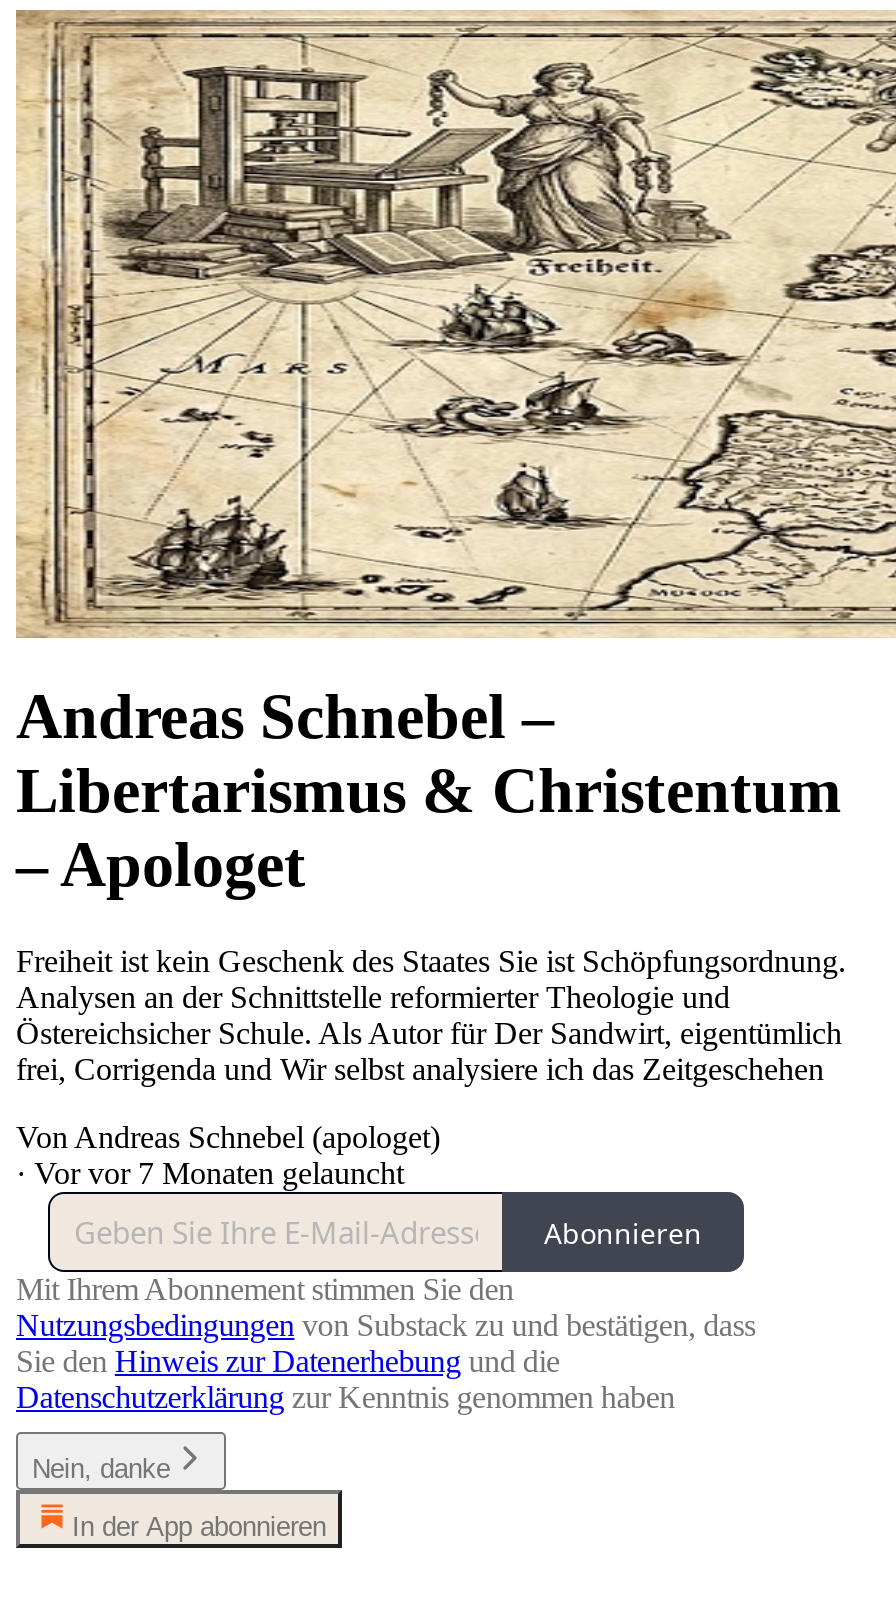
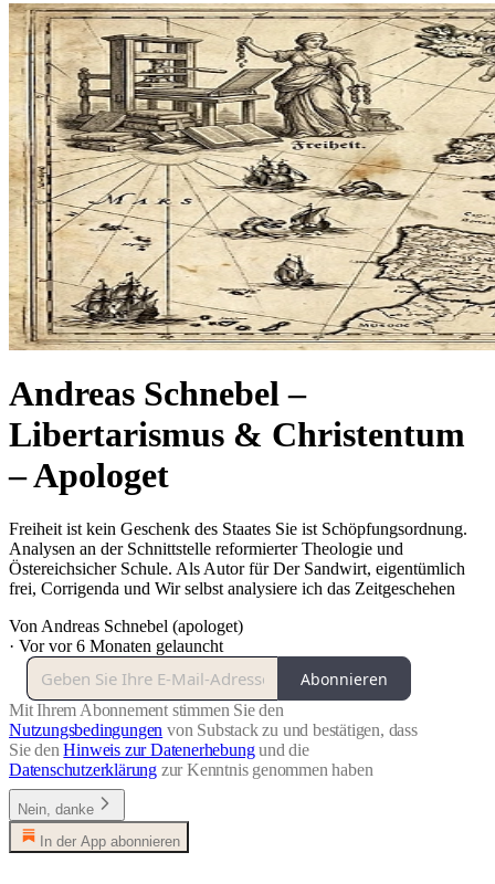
[16,1157,404,1191] · Vor vor 7 Monaten gelauncht -> [9,637,223,656] · Vor vor 6 Monaten gelauncht

